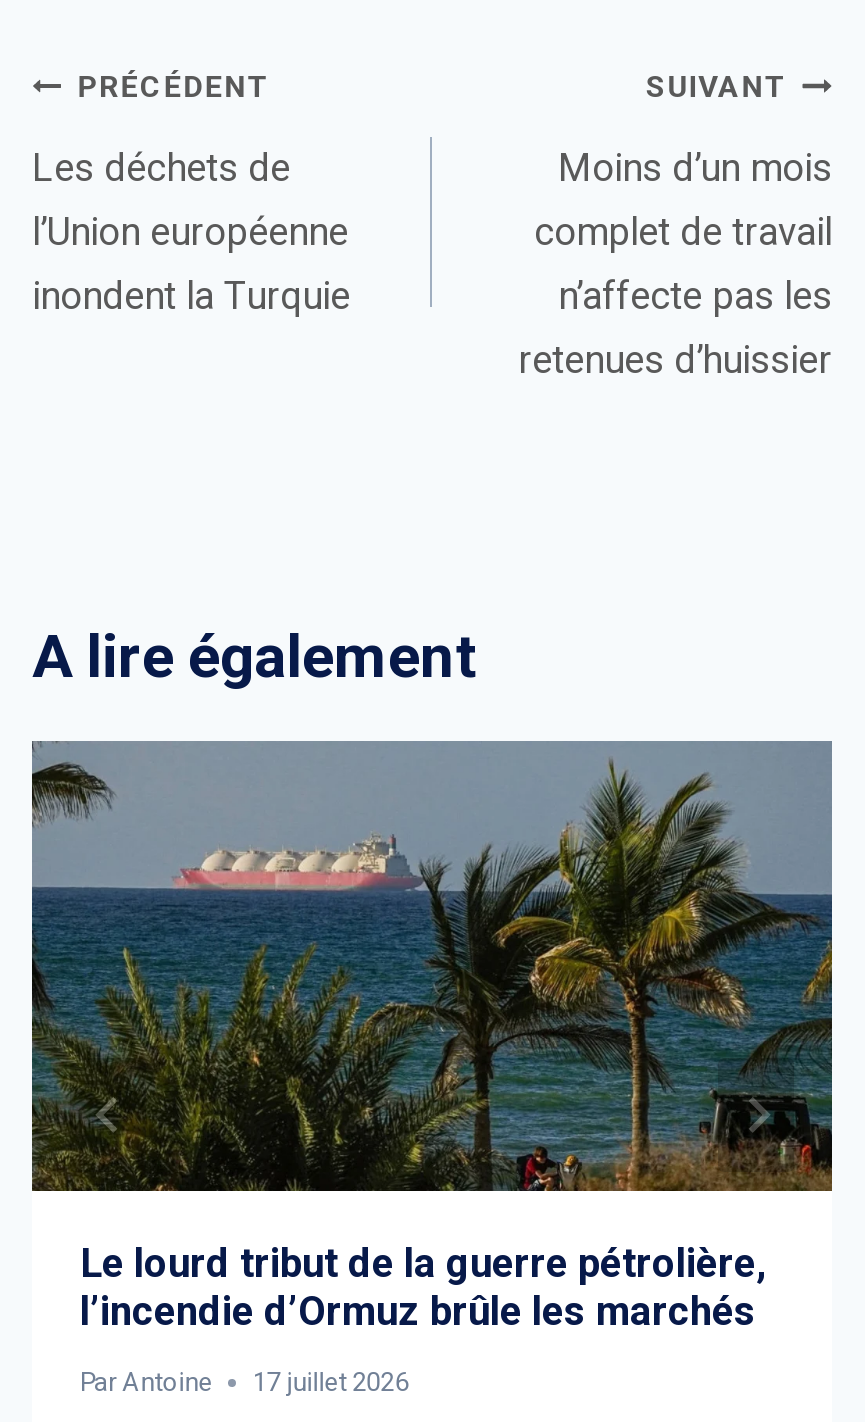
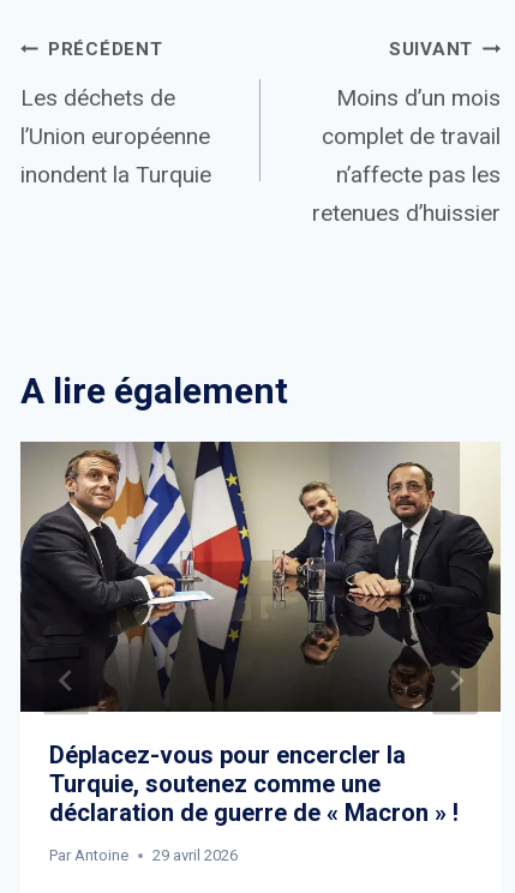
[30,739,834,1334] [image] | Le lourd tribut de la guerre pétrolière, | l’incendie d’Ormuz brûle les marchés -> [20,442,502,827] [image] | Déplacez-vous pour encercler la | Turquie, soutenez comme une | déclaration de guerre de « Macron » !
[80,1366,408,1396] Par Antoine 17 juillet 2026 -> [49,846,238,864] Par Antoine 29 avril 2026

